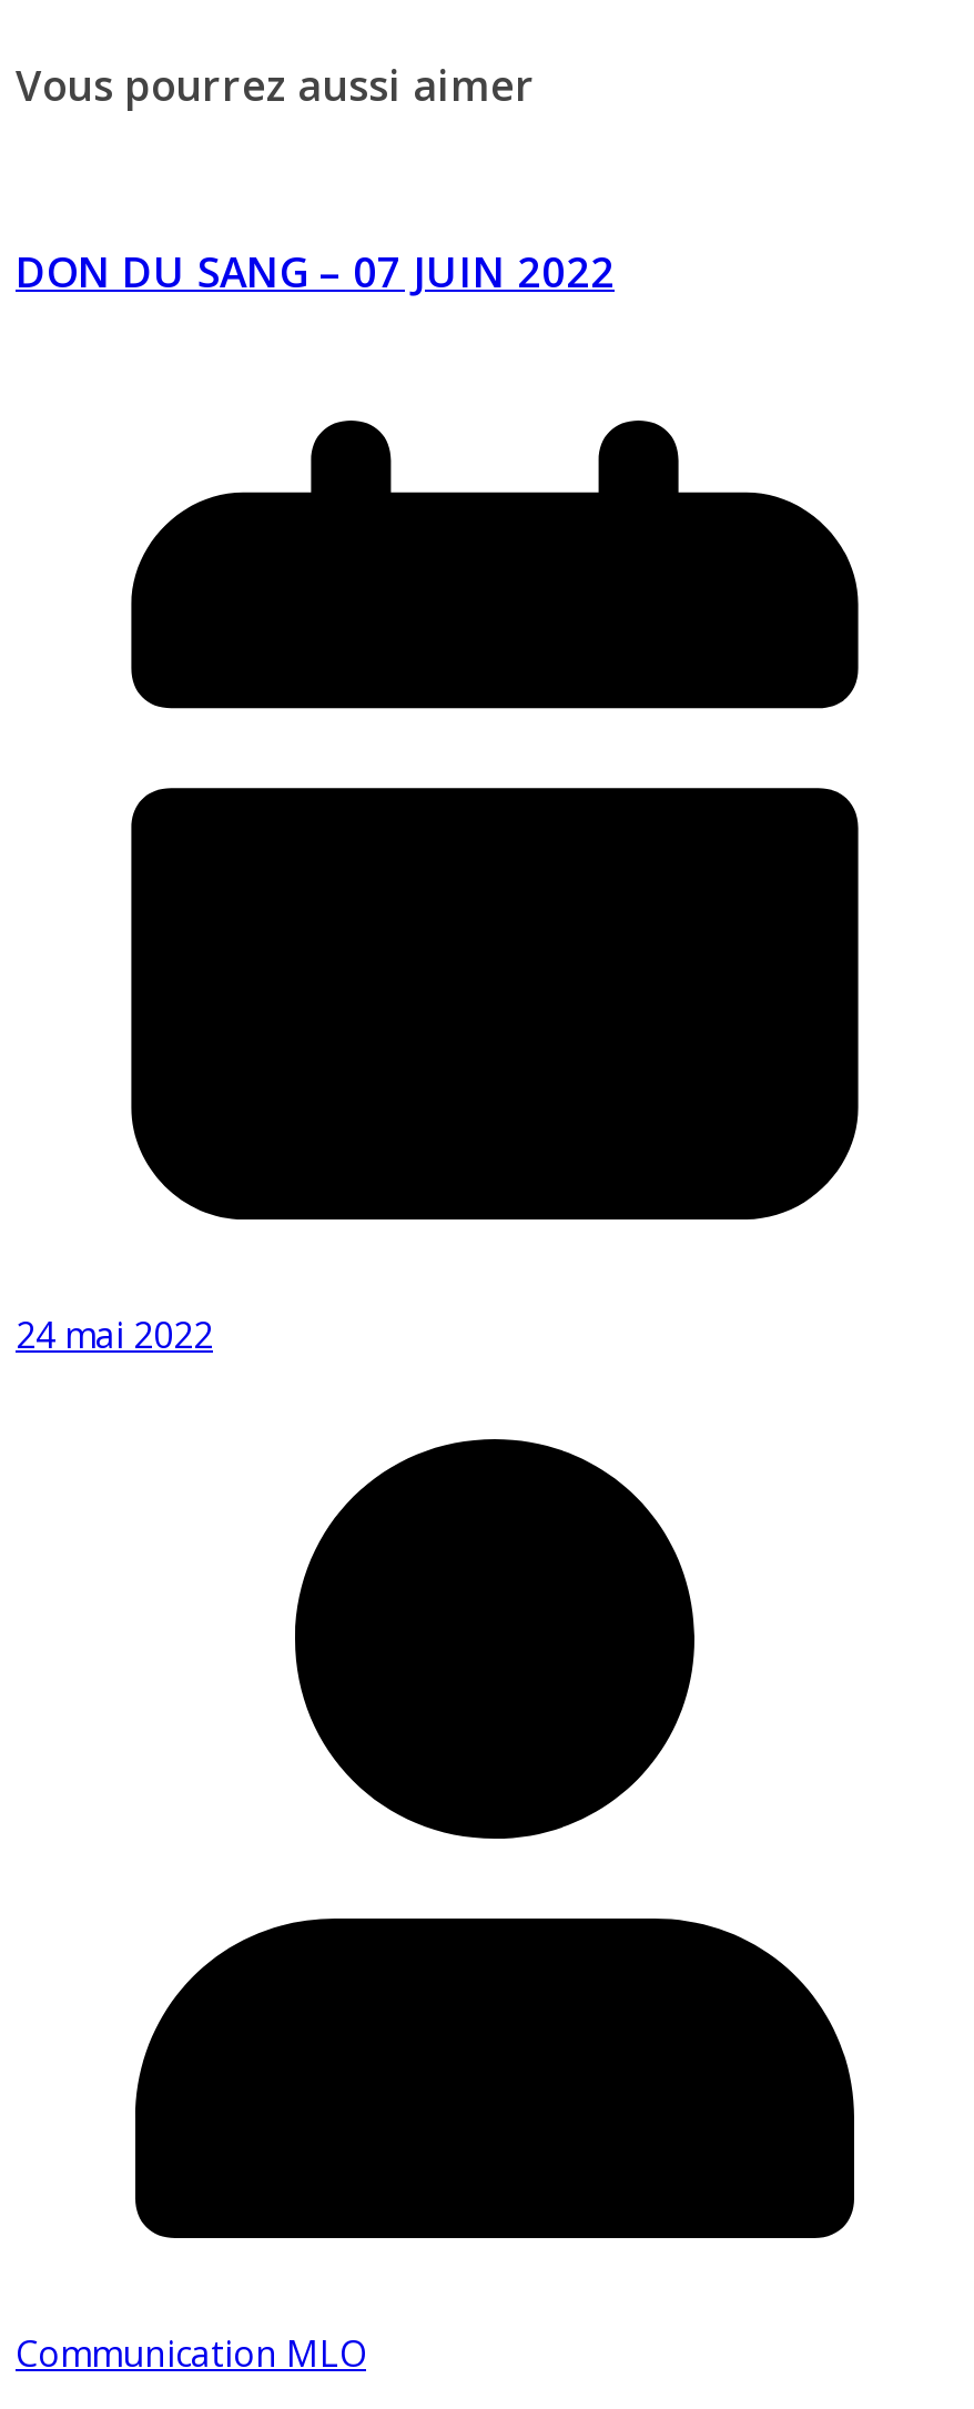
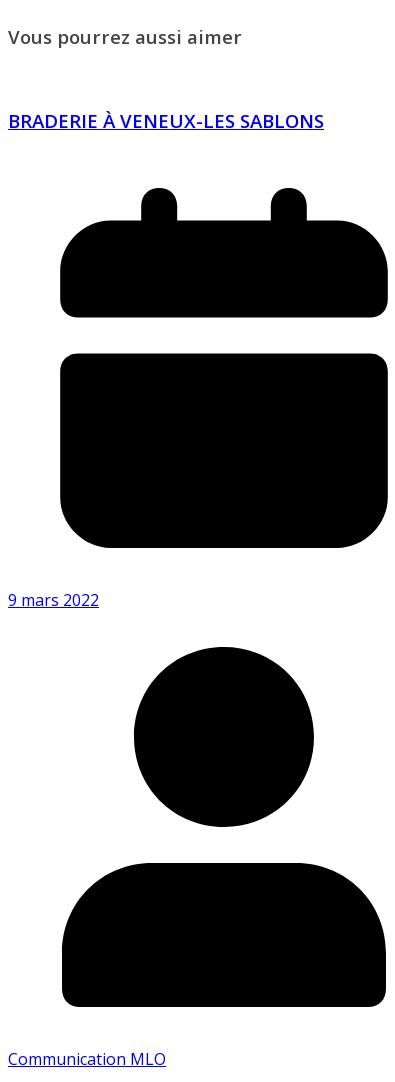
[16,244,615,299] DON DU SANG – 07 JUIN 2022 -> [8,108,324,133] BRADERIE À VENEUX-LES SABLONS
[16,1311,213,1360] 24 mai 2022 -> [8,589,99,611] 9 mars 2022

